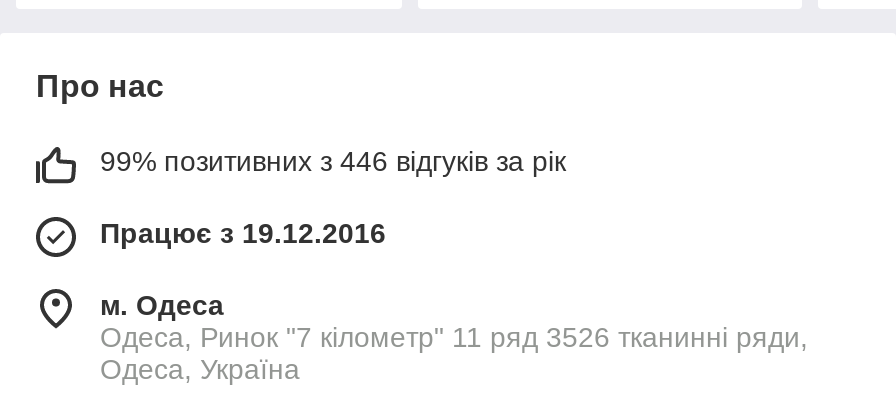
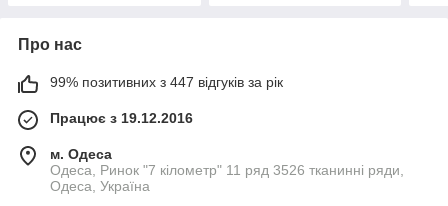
[100,145,566,177] 99% позитивних з 446 відгуків за рік -> [50,74,283,90] 99% позитивних з 447 відгуків за рік

